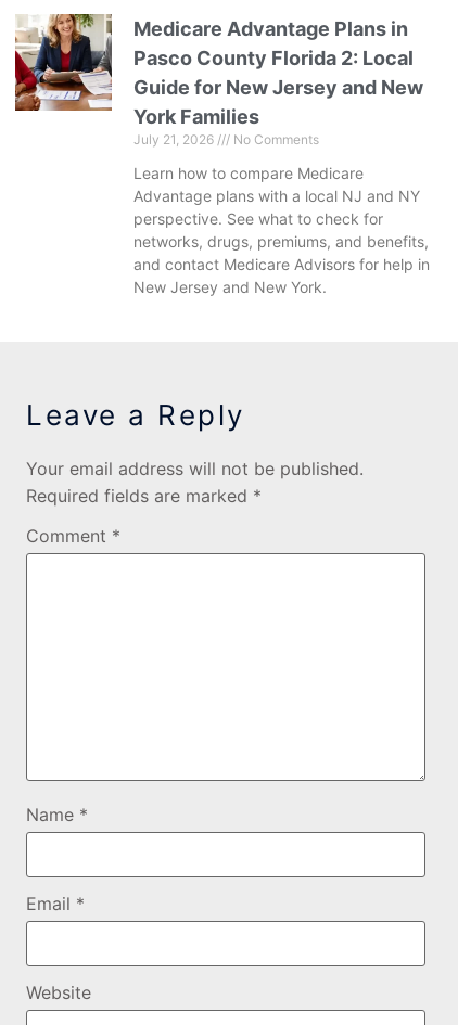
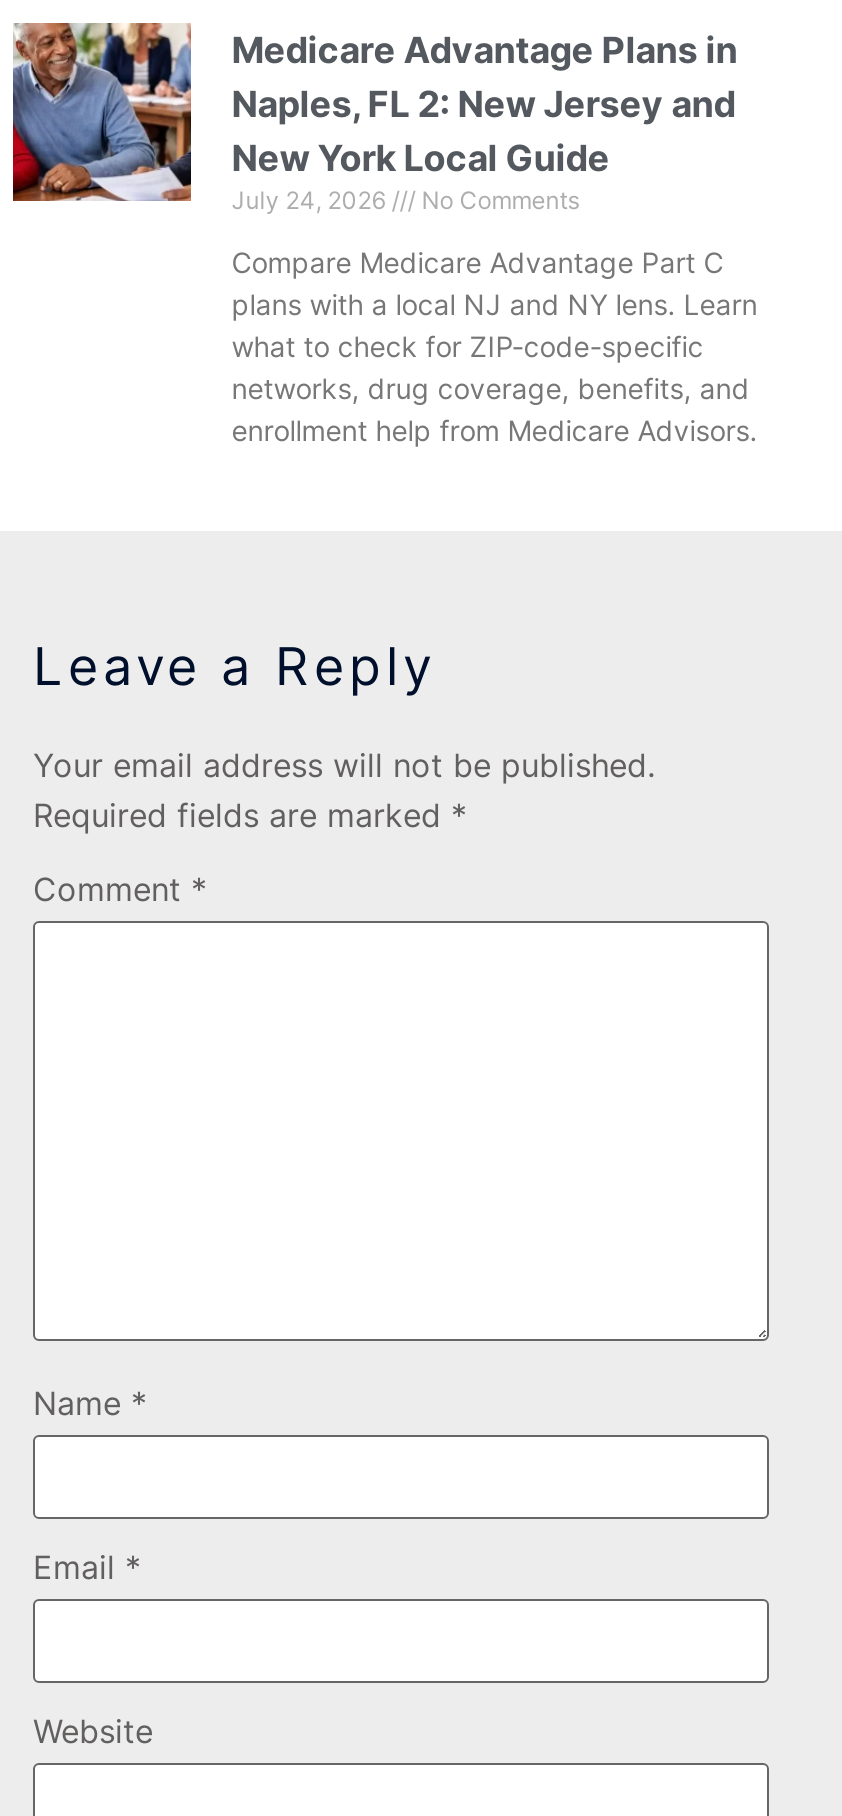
[14,13,423,147] [image] | Pasco County Florida 2: Local | Guide for New Jersey and New | York Families | July 21, 2026 -> [11,21,735,215] [image] | Naples, FL 2: New Jersey and | New York Local Guide | July 24, 2026
[134,164,430,296] Learn how to compare Medicare | Advantage plans with a local NJ and NY | perspective. See what to check for | networks, drugs, premiums, and benefits, | and contact Medicare Advisors for help in | New Jersey and New York. -> [231,245,757,447] Compare Medicare Advantage Part C | plans with a local NJ and NY lens. Learn | what to check for ZIP-code-specific | networks, drug coverage, benefits, and | enrollment help from Medicare Advisors.

